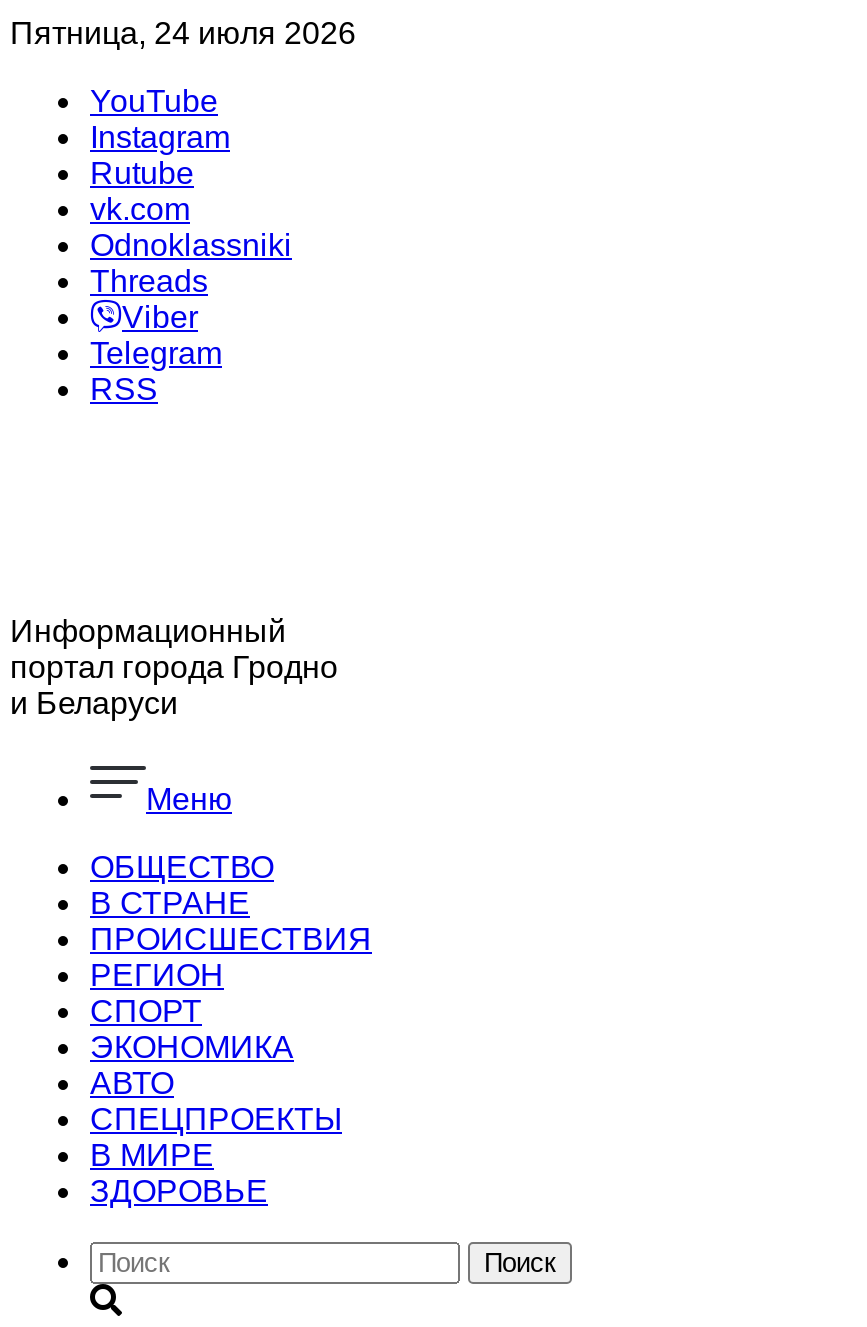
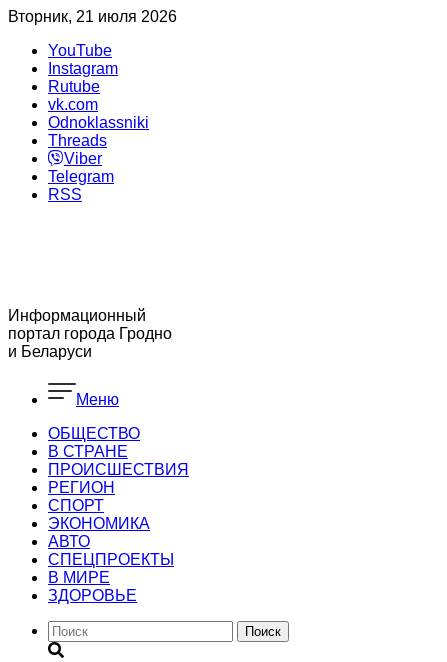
[10,16,356,50] Пятница, 24 июля 2026 -> [8,8,177,25] Вторник, 21 июля 2026

